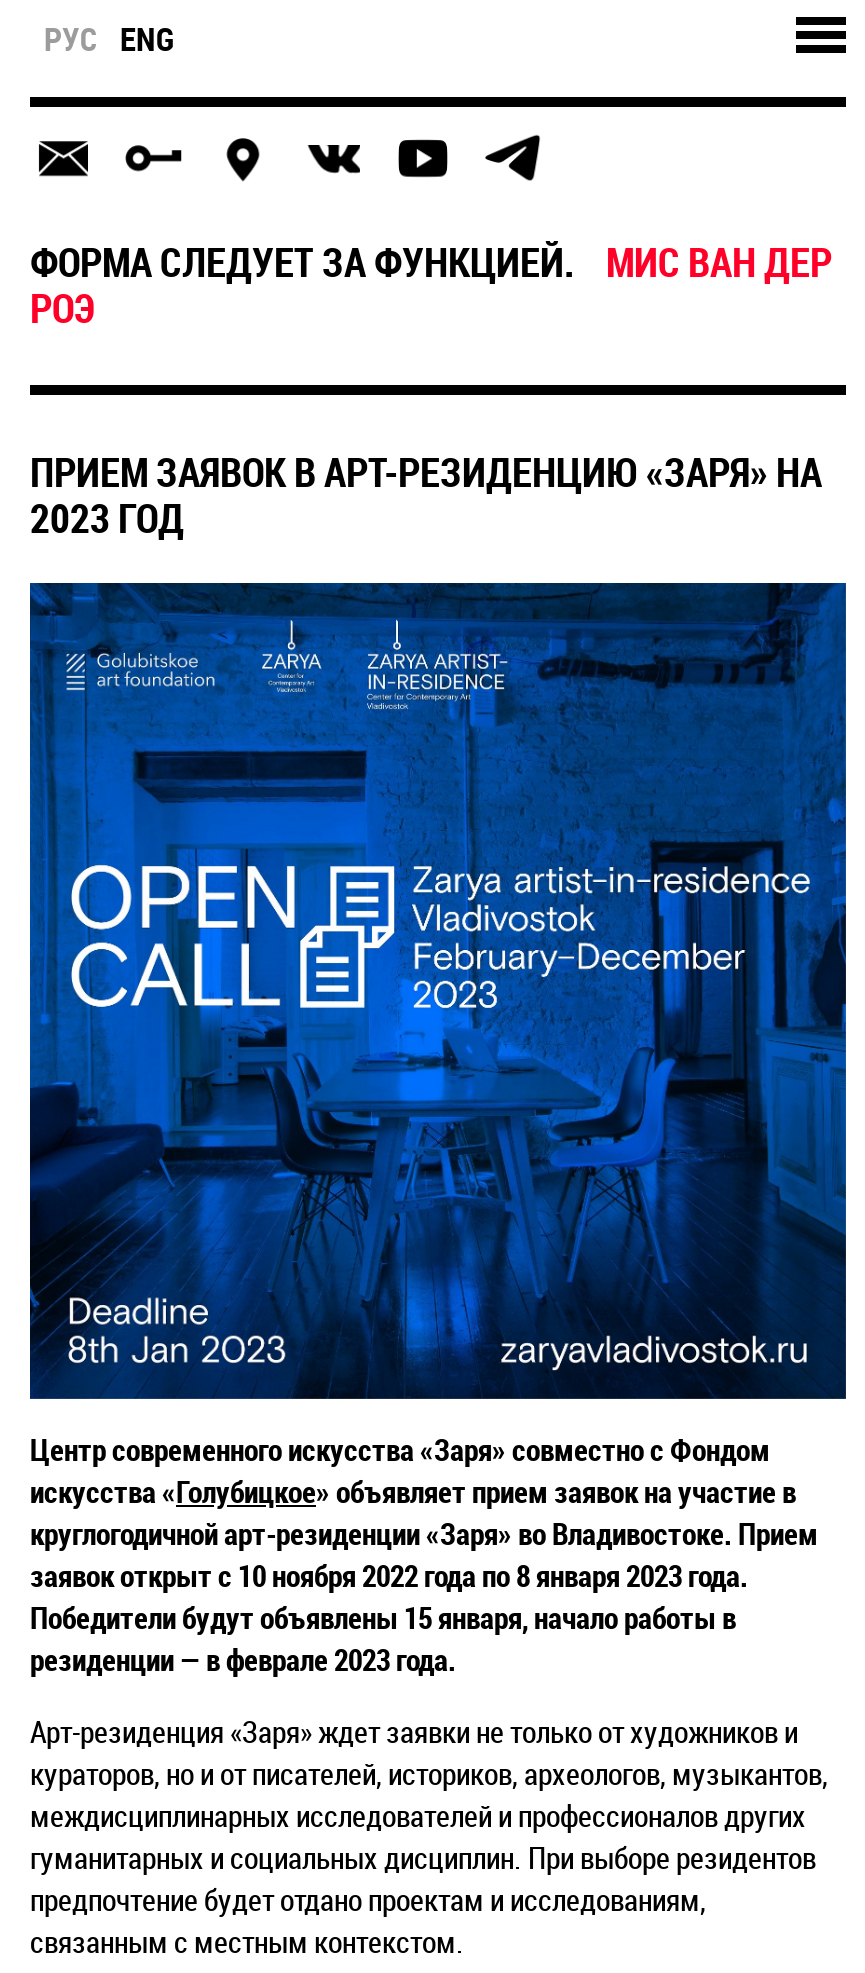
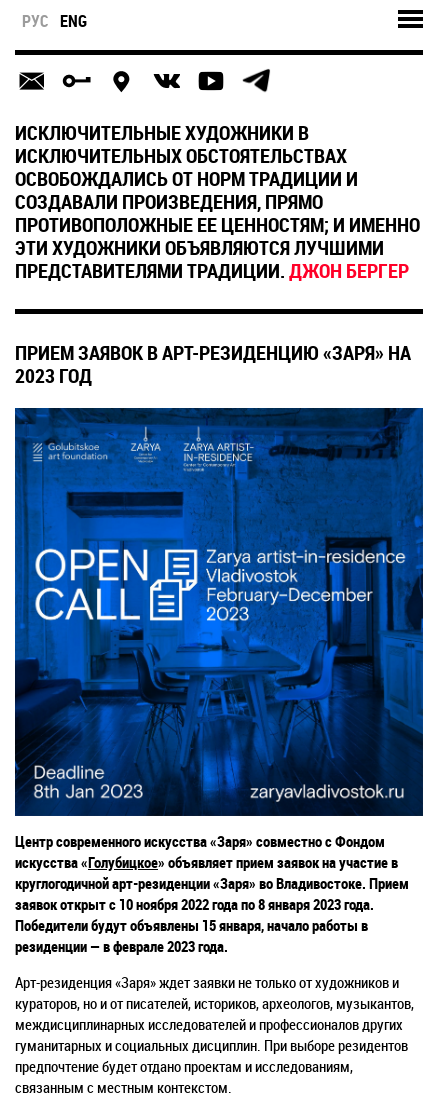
[30,235,832,335] ФОРМА СЛЕДУЕТ ЗА ФУНКЦИЕЙ. МИС ВАН ДЕР | РОЭ -> [15,119,420,284] ИСКЛЮЧИТЕЛЬНЫЕ ХУДОЖНИКИ В | ИСКЛЮЧИТЕЛЬНЫХ ОБСТОЯТЕЛЬСТВАХ | ОСВОБОЖДАЛИСЬ ОТ НОРМ ТРАДИЦИИ И | СОЗДАВАЛИ ПРОИЗВЕДЕНИЯ, ПРЯМО | ПРОТИВОПОЛОЖНЫЕ ЕЕ ЦЕННОСТЯМ; И ИМЕННО | ЭТИ ХУДОЖНИКИ ОБЪЯВЛЯЮТСЯ ЛУЧШИМИ | ПРЕДСТАВИТЕЛЯМИ ТРАДИЦИИ. ДЖОН БЕРГЕР

